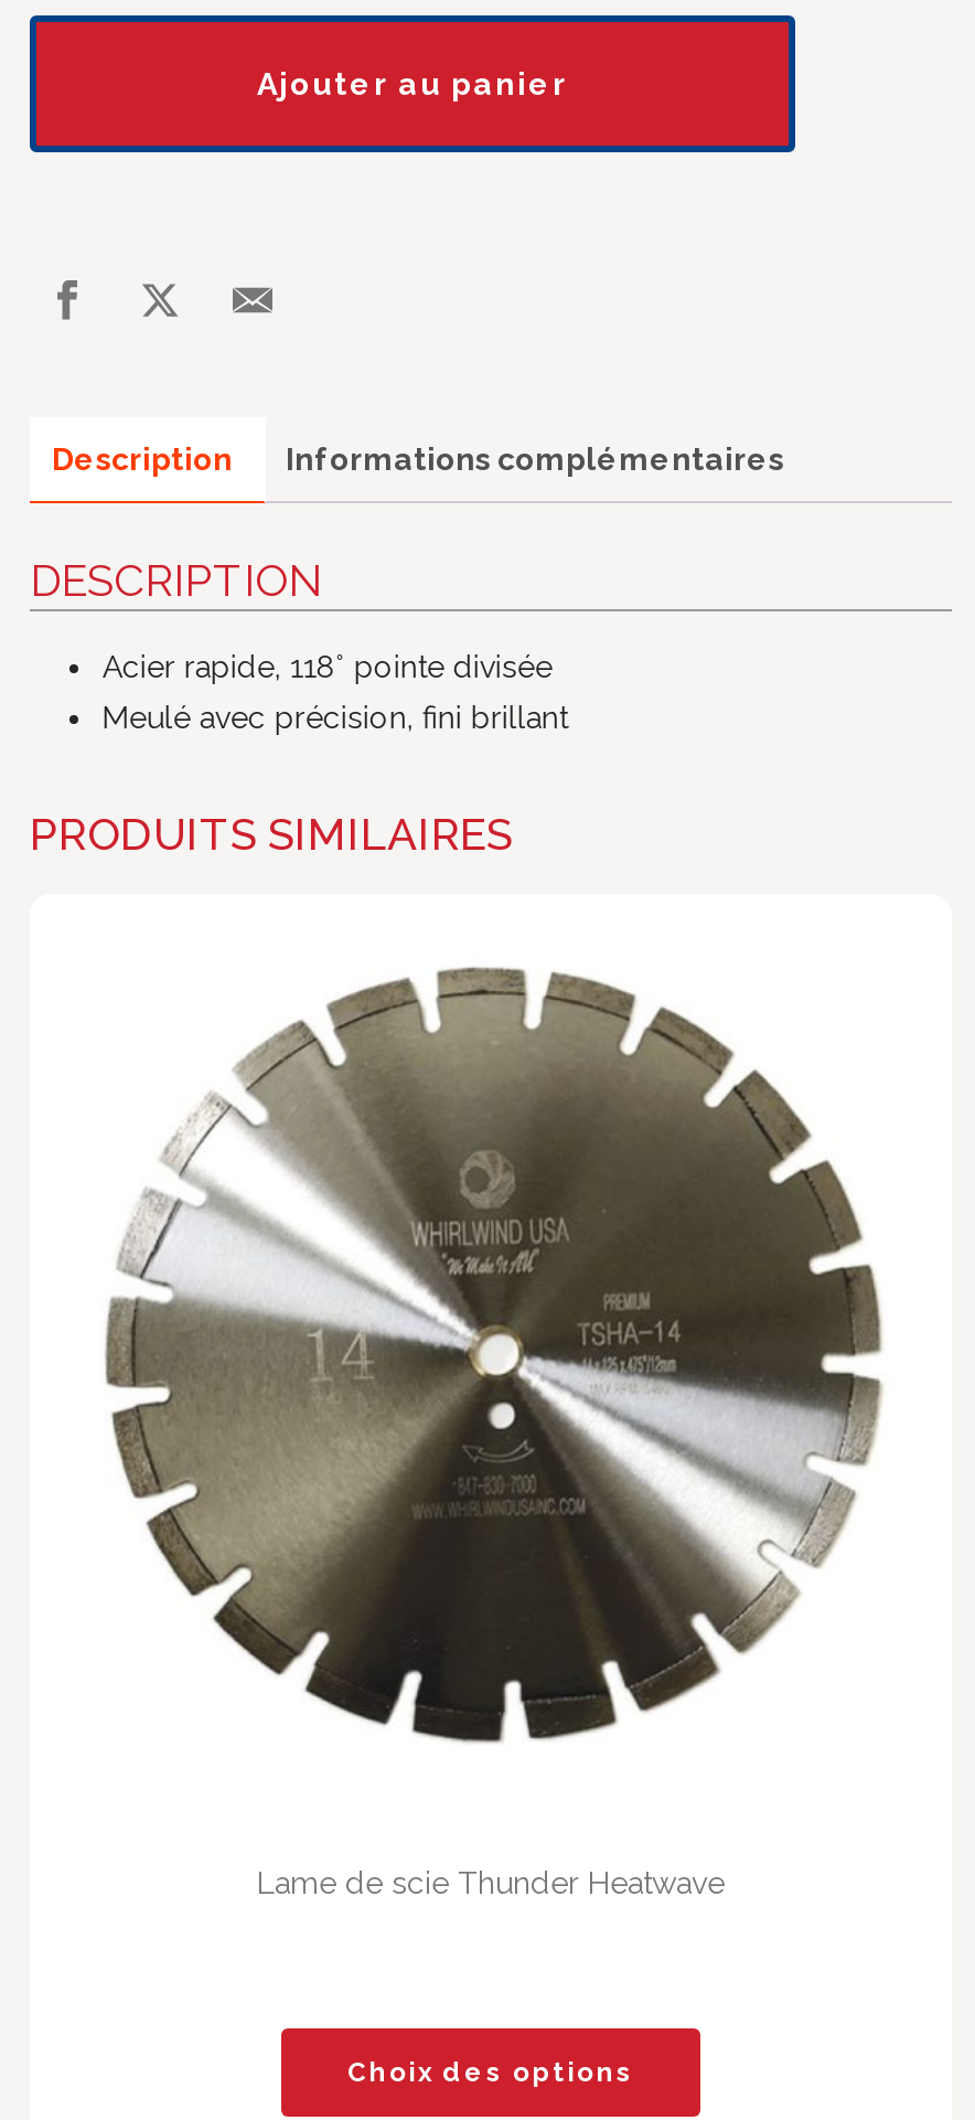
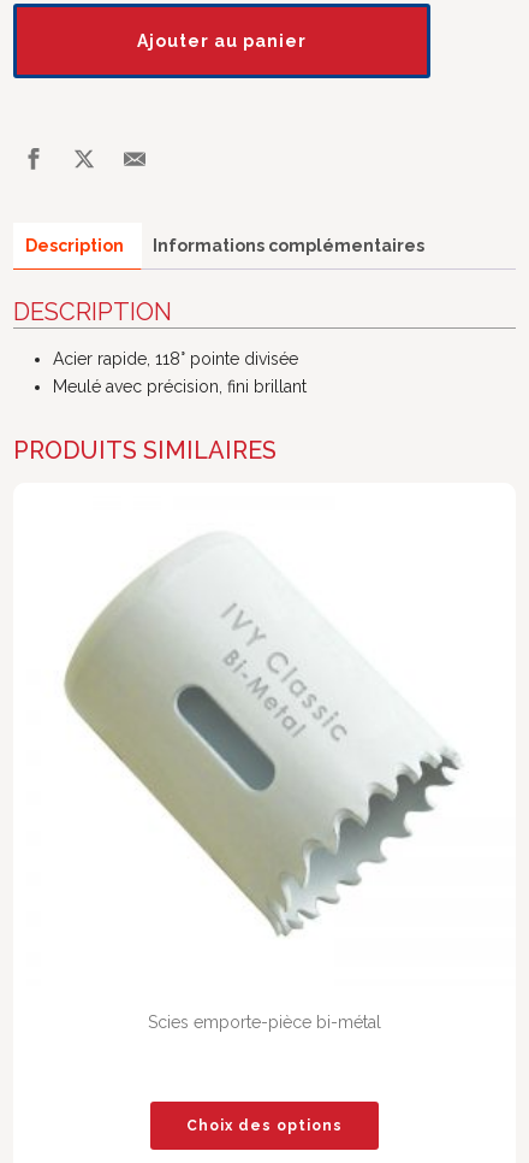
[103,965,883,1744] [image] -> [54,523,477,945] [image]
[257,1865,725,1901] Lame de scie Thunder Heatwave -> [148,1013,381,1032] Scies emporte-pièce bi-métal

